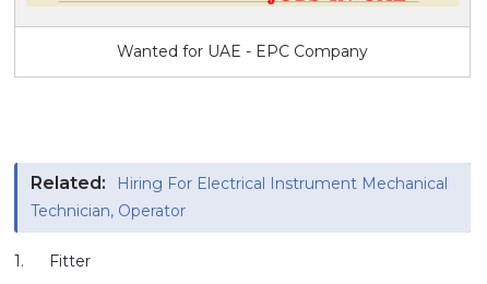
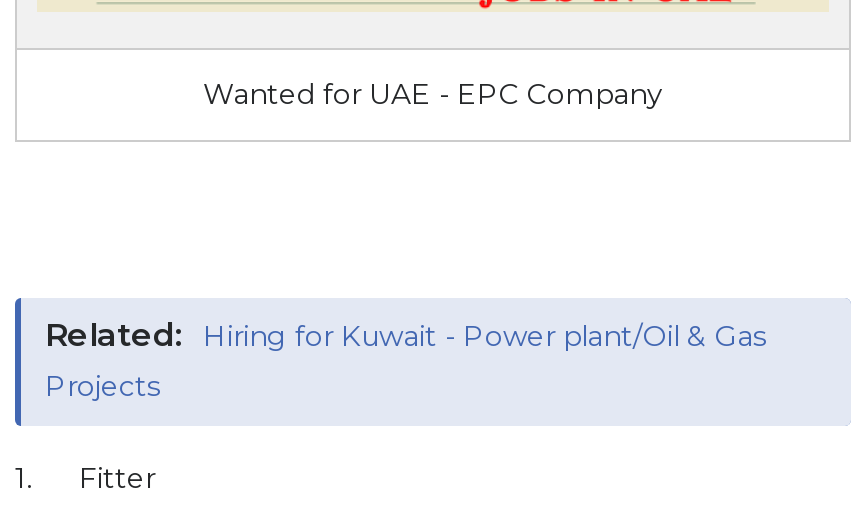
[31,173,448,221] Related: Hiring For Electrical Instrument Mechanical | Technician, Operator -> [45,316,767,404] Related: Hiring for Kuwait - Power plant/Oil & Gas | Projects

